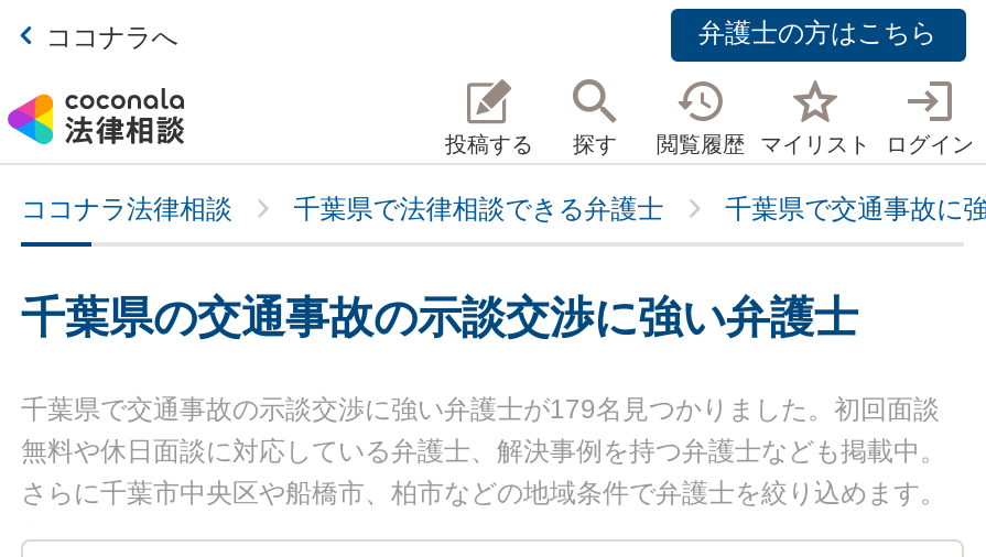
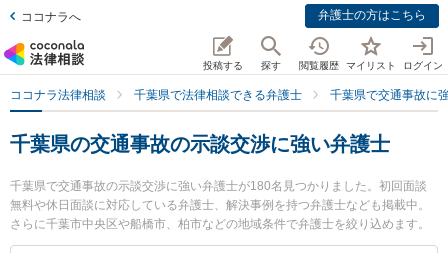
[21,394,940,425] 千葉県で交通事故の示談交渉に強い弁護士が179名見つかりました。初回面談 -> [10,179,427,193] 千葉県で交通事故の示談交渉に強い弁護士が180名見つかりました。初回面談

